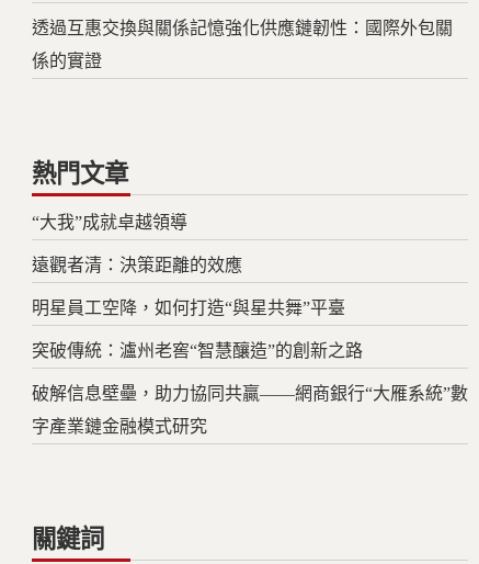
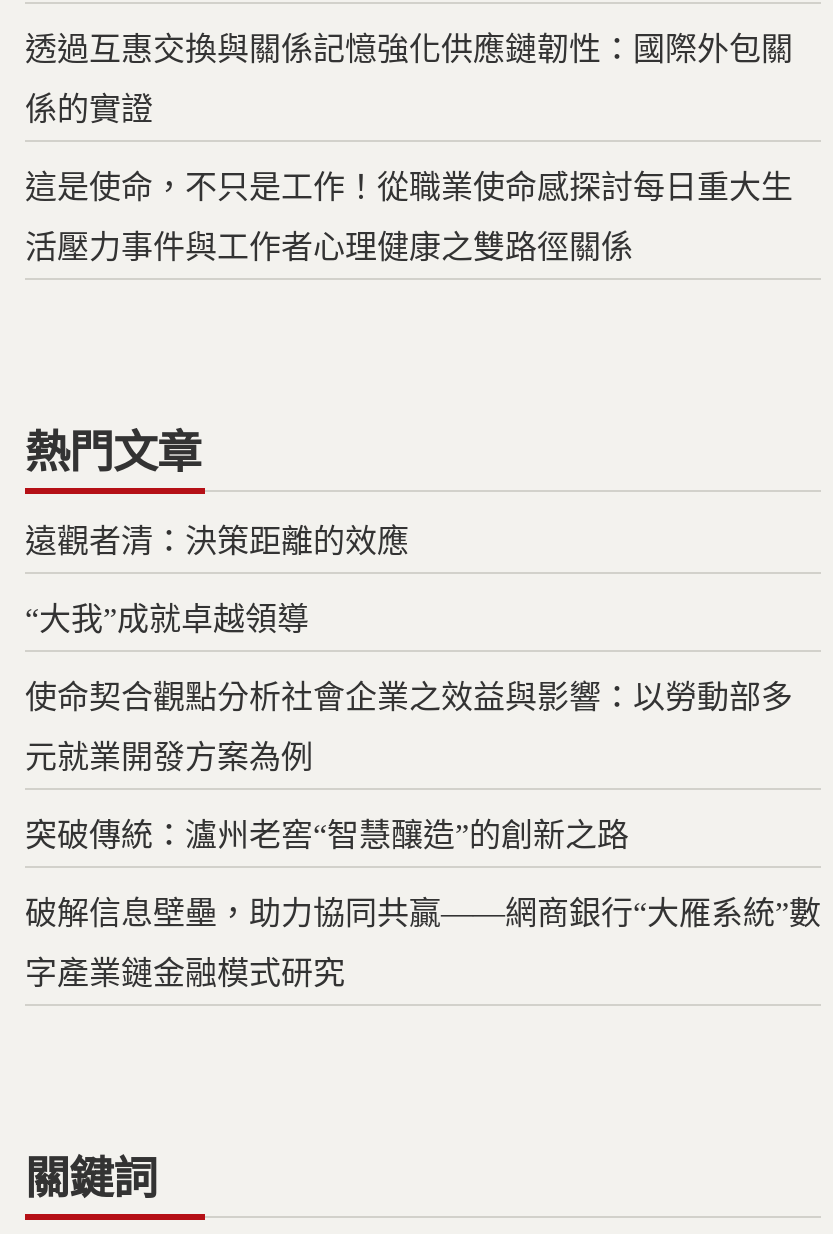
none -> [25,169,793,263] 這是使命，不只是工作！從職業使命感探討每日重大生 | 活壓力事件與工作者心理健康之雙路徑關係
none -> [25,679,793,713] 使命契合觀點分析社會企業之效益與影響：以勞動部多
moved [32,255,242,274] -> [25,523,409,557]: 遠觀者清：決策距離的效應
[32,298,345,317] 明星員工空降，如何打造“與星共舞”平臺 -> [25,739,313,773] 元就業開發方案為例

